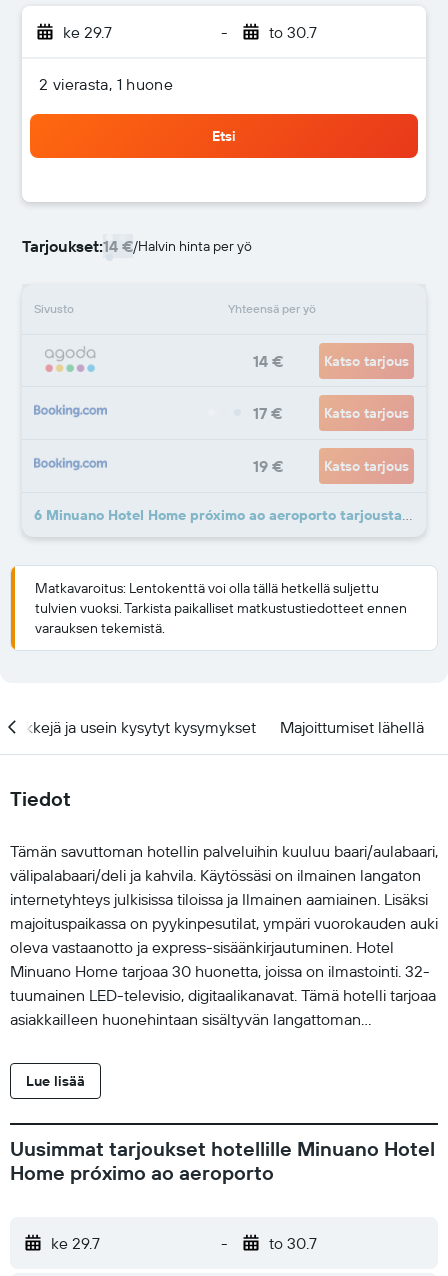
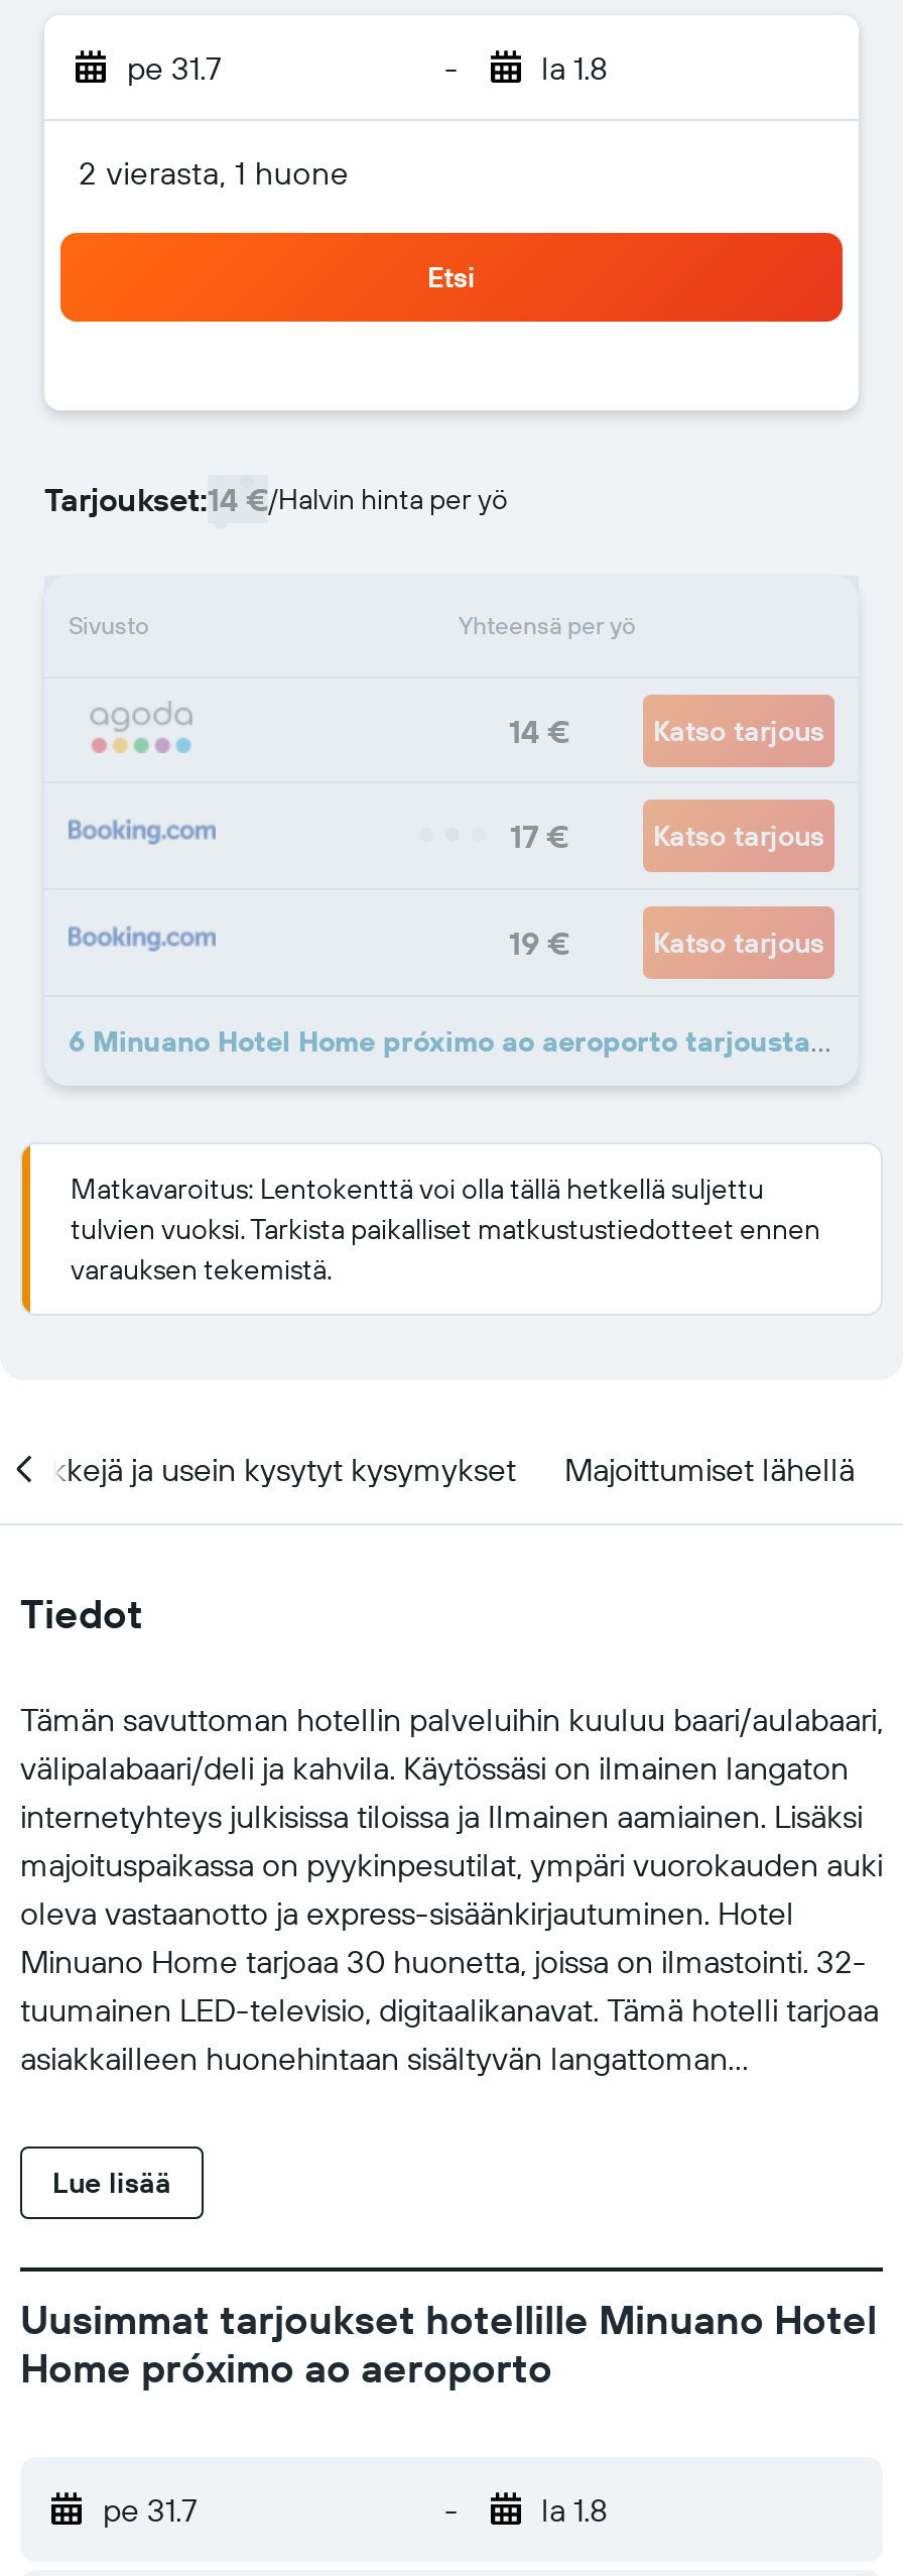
[63,22,112,42] ke 29.7 -> [127,47,222,88] pe 31.7
[268,22,316,42] to 30.7 -> [541,47,608,88] la 1.8
[51,1233,100,1253] ke 29.7 -> [103,2489,198,2530] pe 31.7
[268,1233,316,1253] to 30.7 -> [541,2489,608,2530] la 1.8

